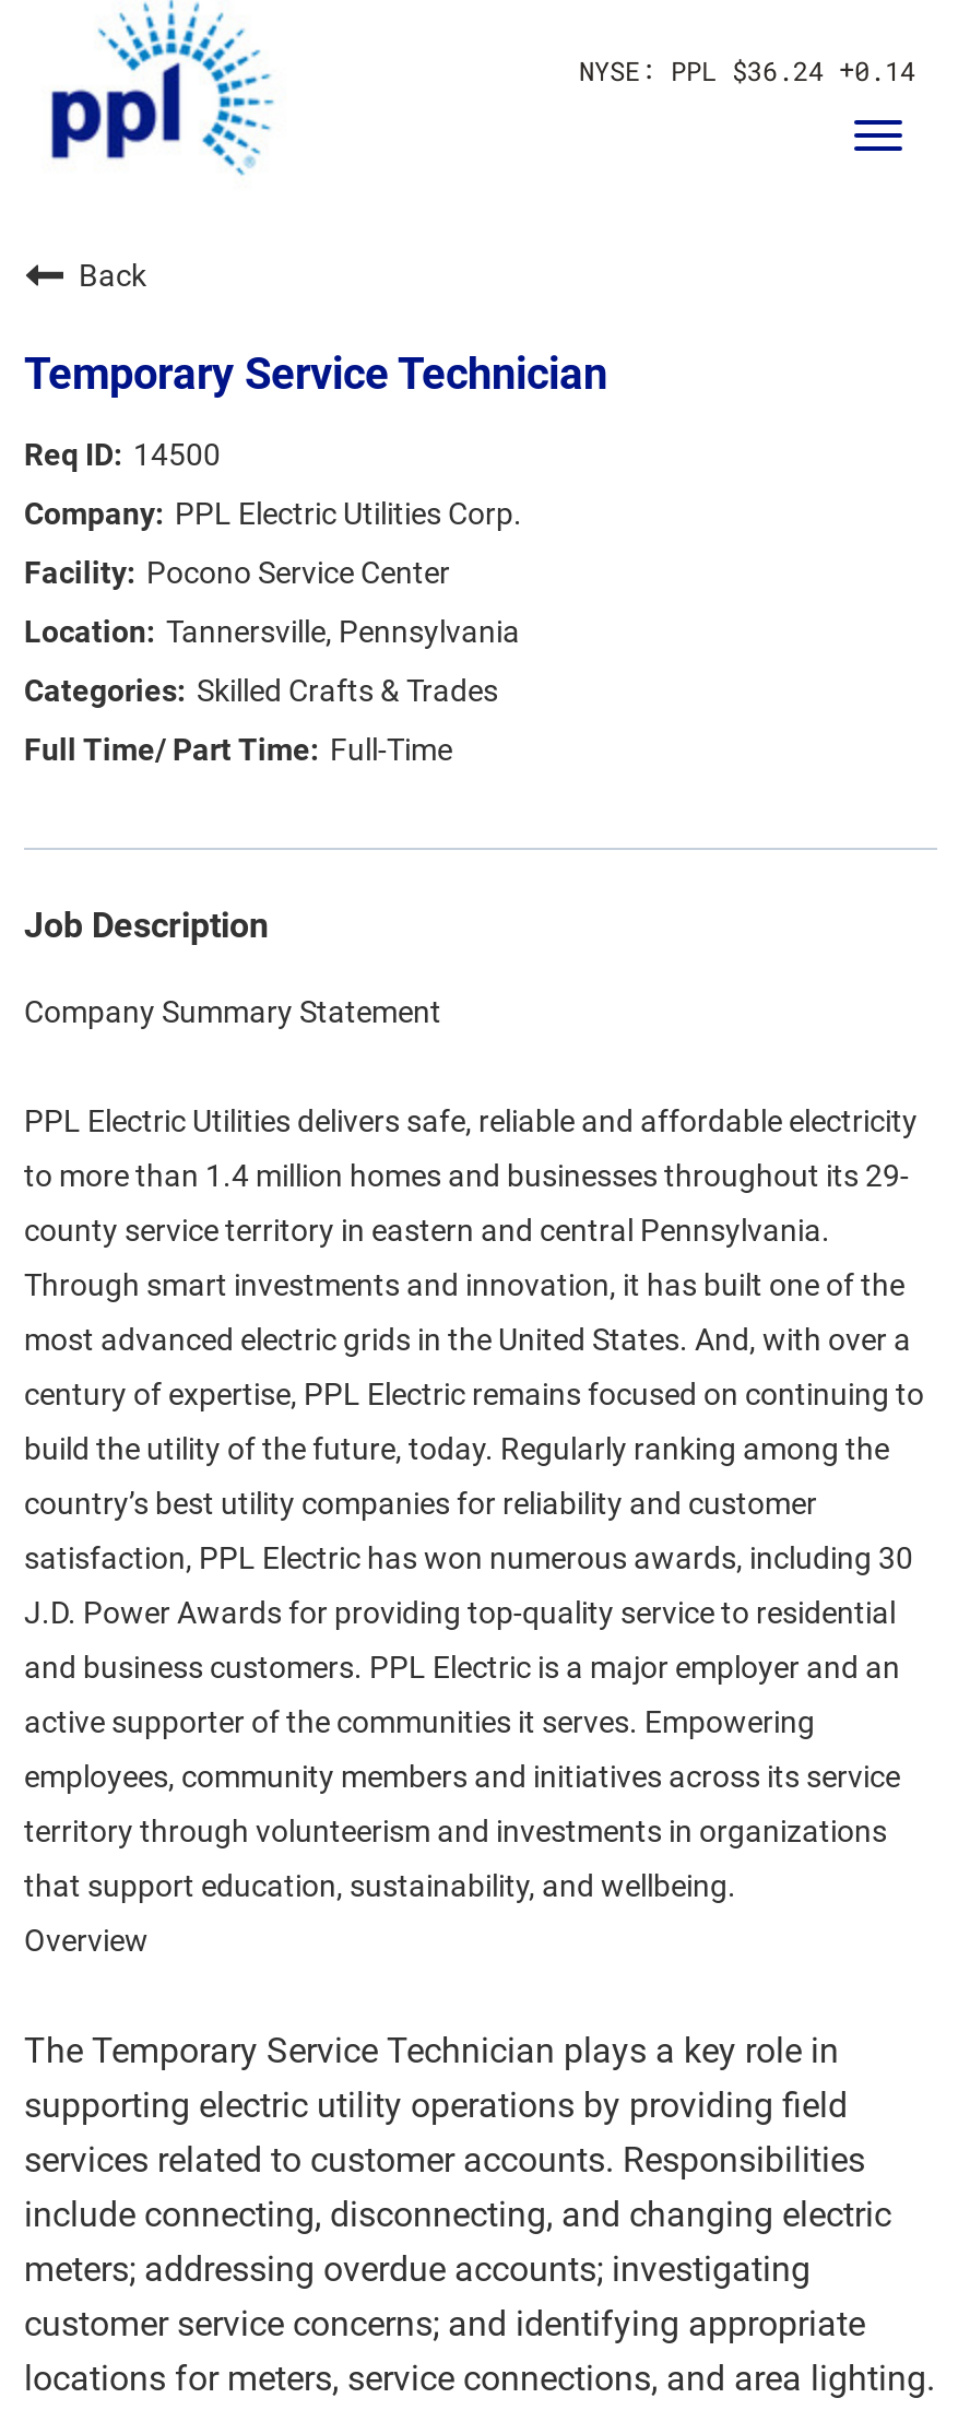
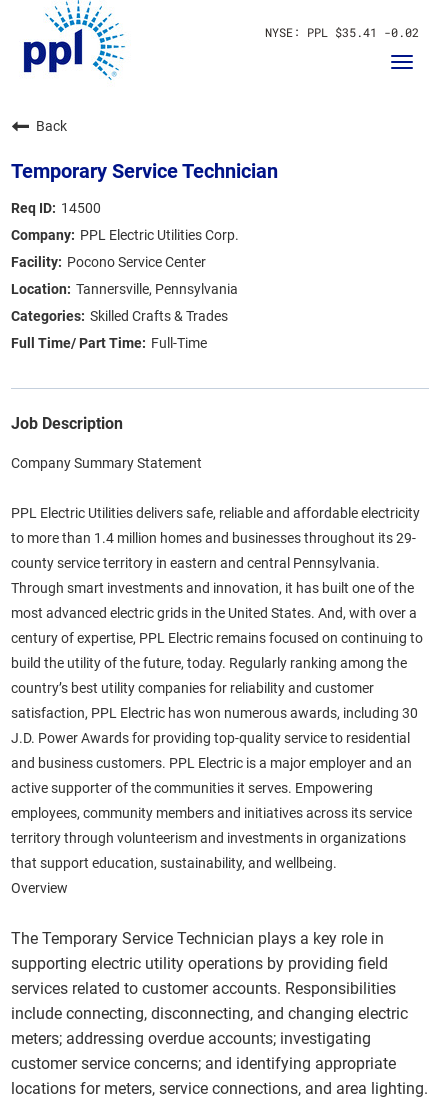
[671,51,915,86] PPL $36.24 | 0.14 -> [307,23,419,39] PPL $35.41 -0.02

